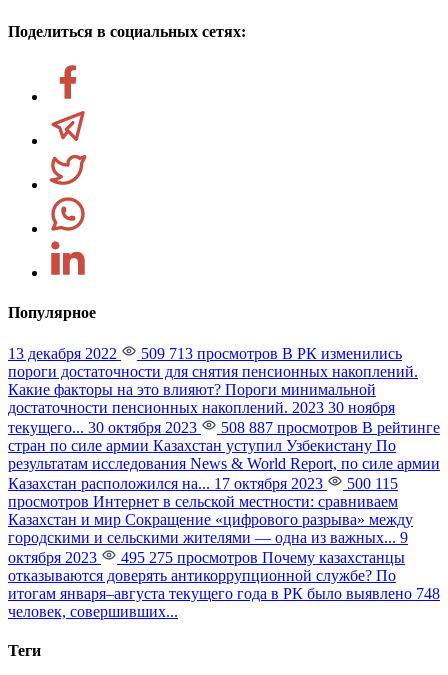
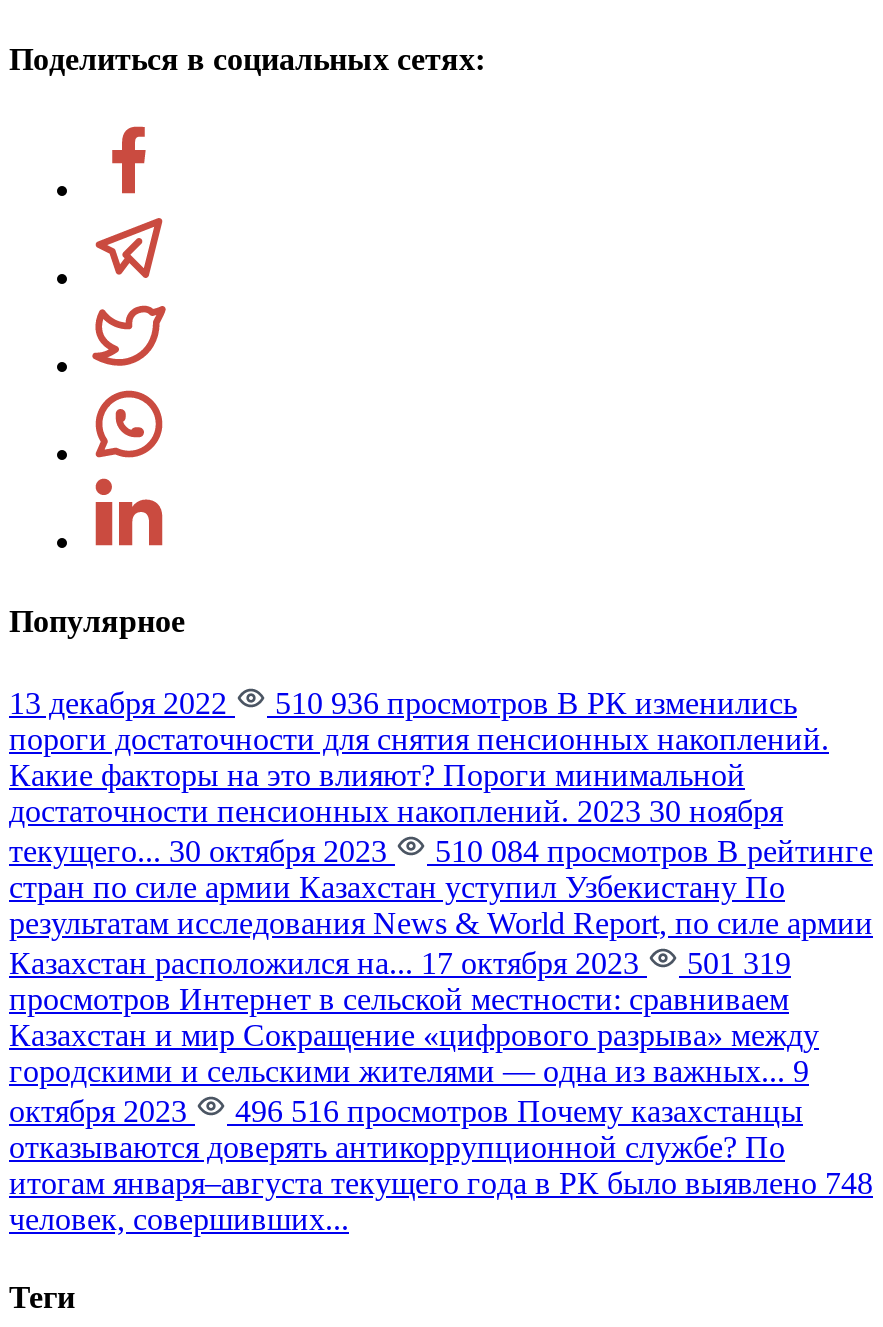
[137,345,402,362] 509 713 просмотров В РК изменились -> [267,686,797,720] 510 936 просмотров В РК изменились
[217,419,440,436] 508 887 просмотров В рейтинге -> [427,834,873,868] 510 084 просмотров В рейтинге
[8,475,398,492] Казахстан расположился на... 17 октября 2023 500 115 -> [9,946,791,980] Казахстан расположился на... 17 октября 2023 501 319
[117,549,405,566] 495 275 просмотров Почему казахстанцы -> [227,1094,803,1128] 496 516 просмотров Почему казахстанцы

